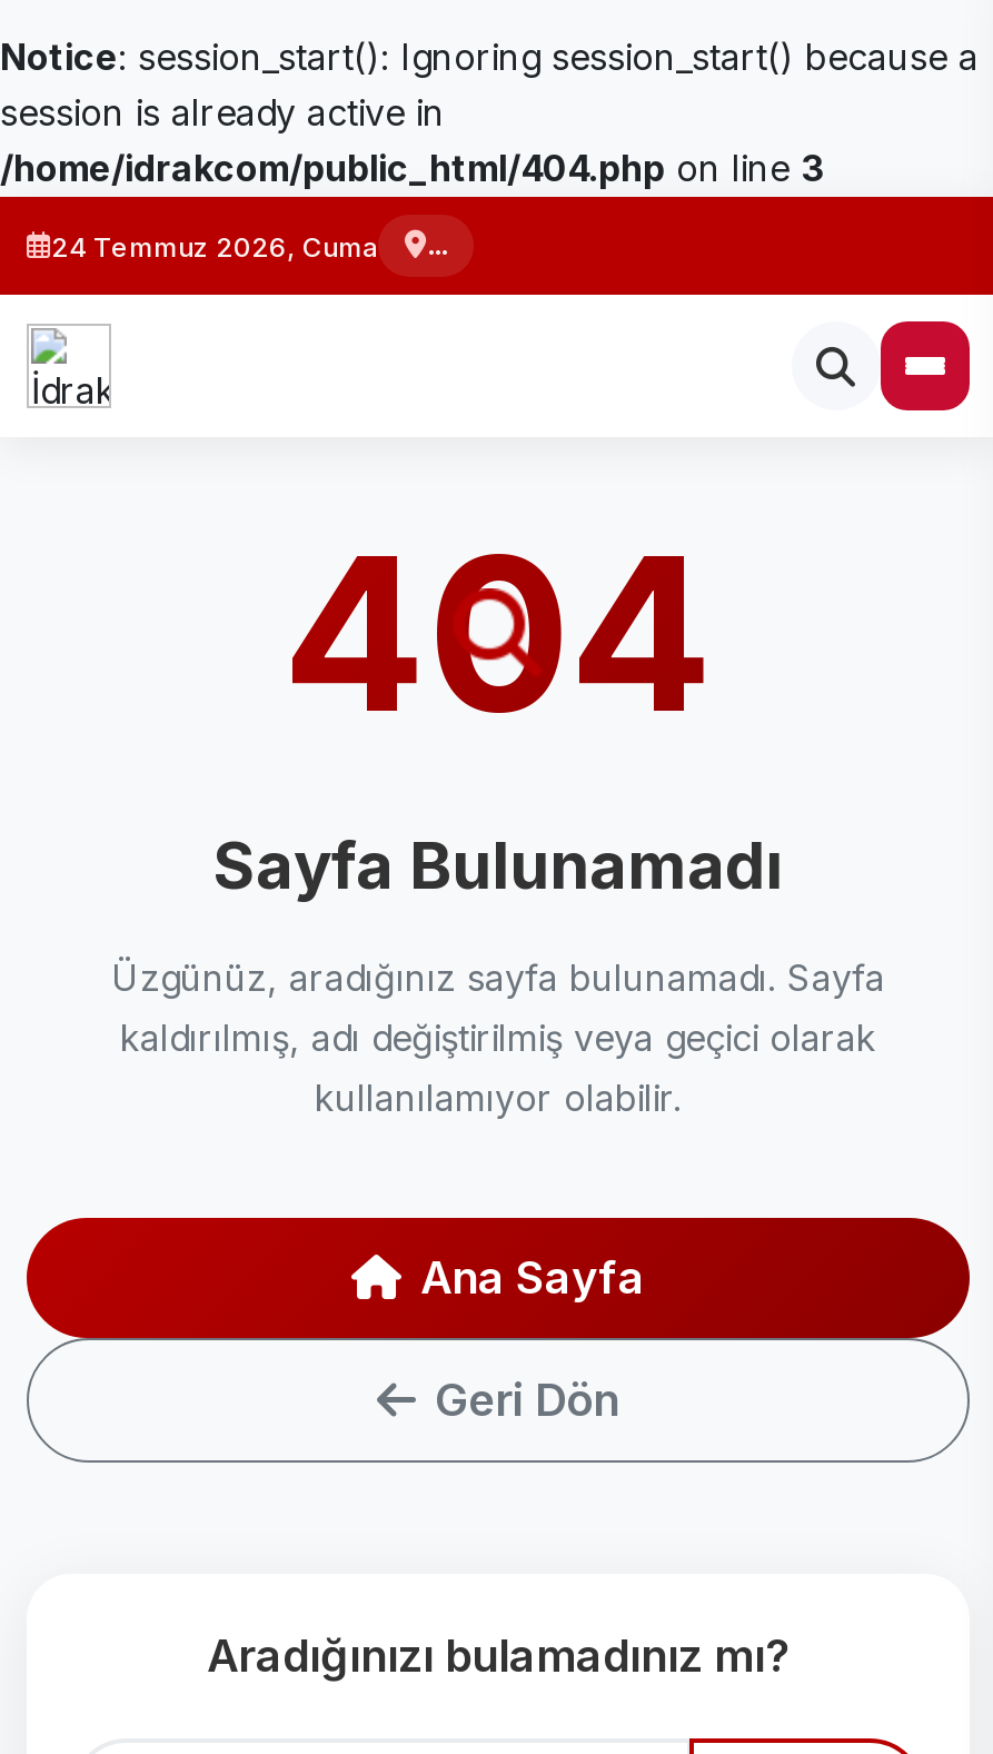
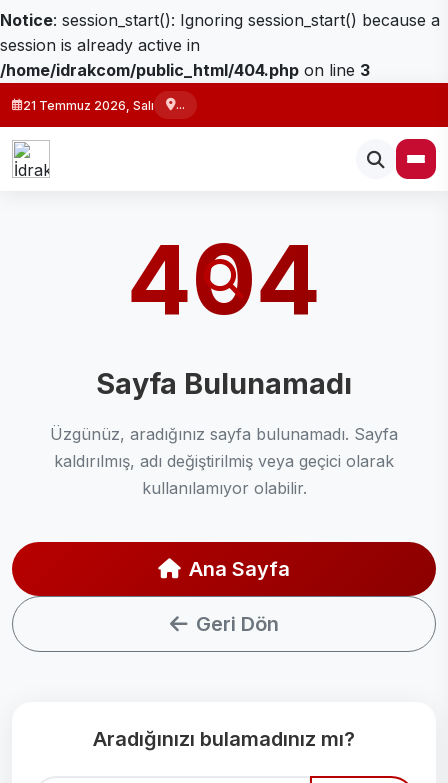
[51,229,378,262] 24 Temmuz 2026, Cuma -> [23,97,154,112] 21 Temmuz 2026, Salı

